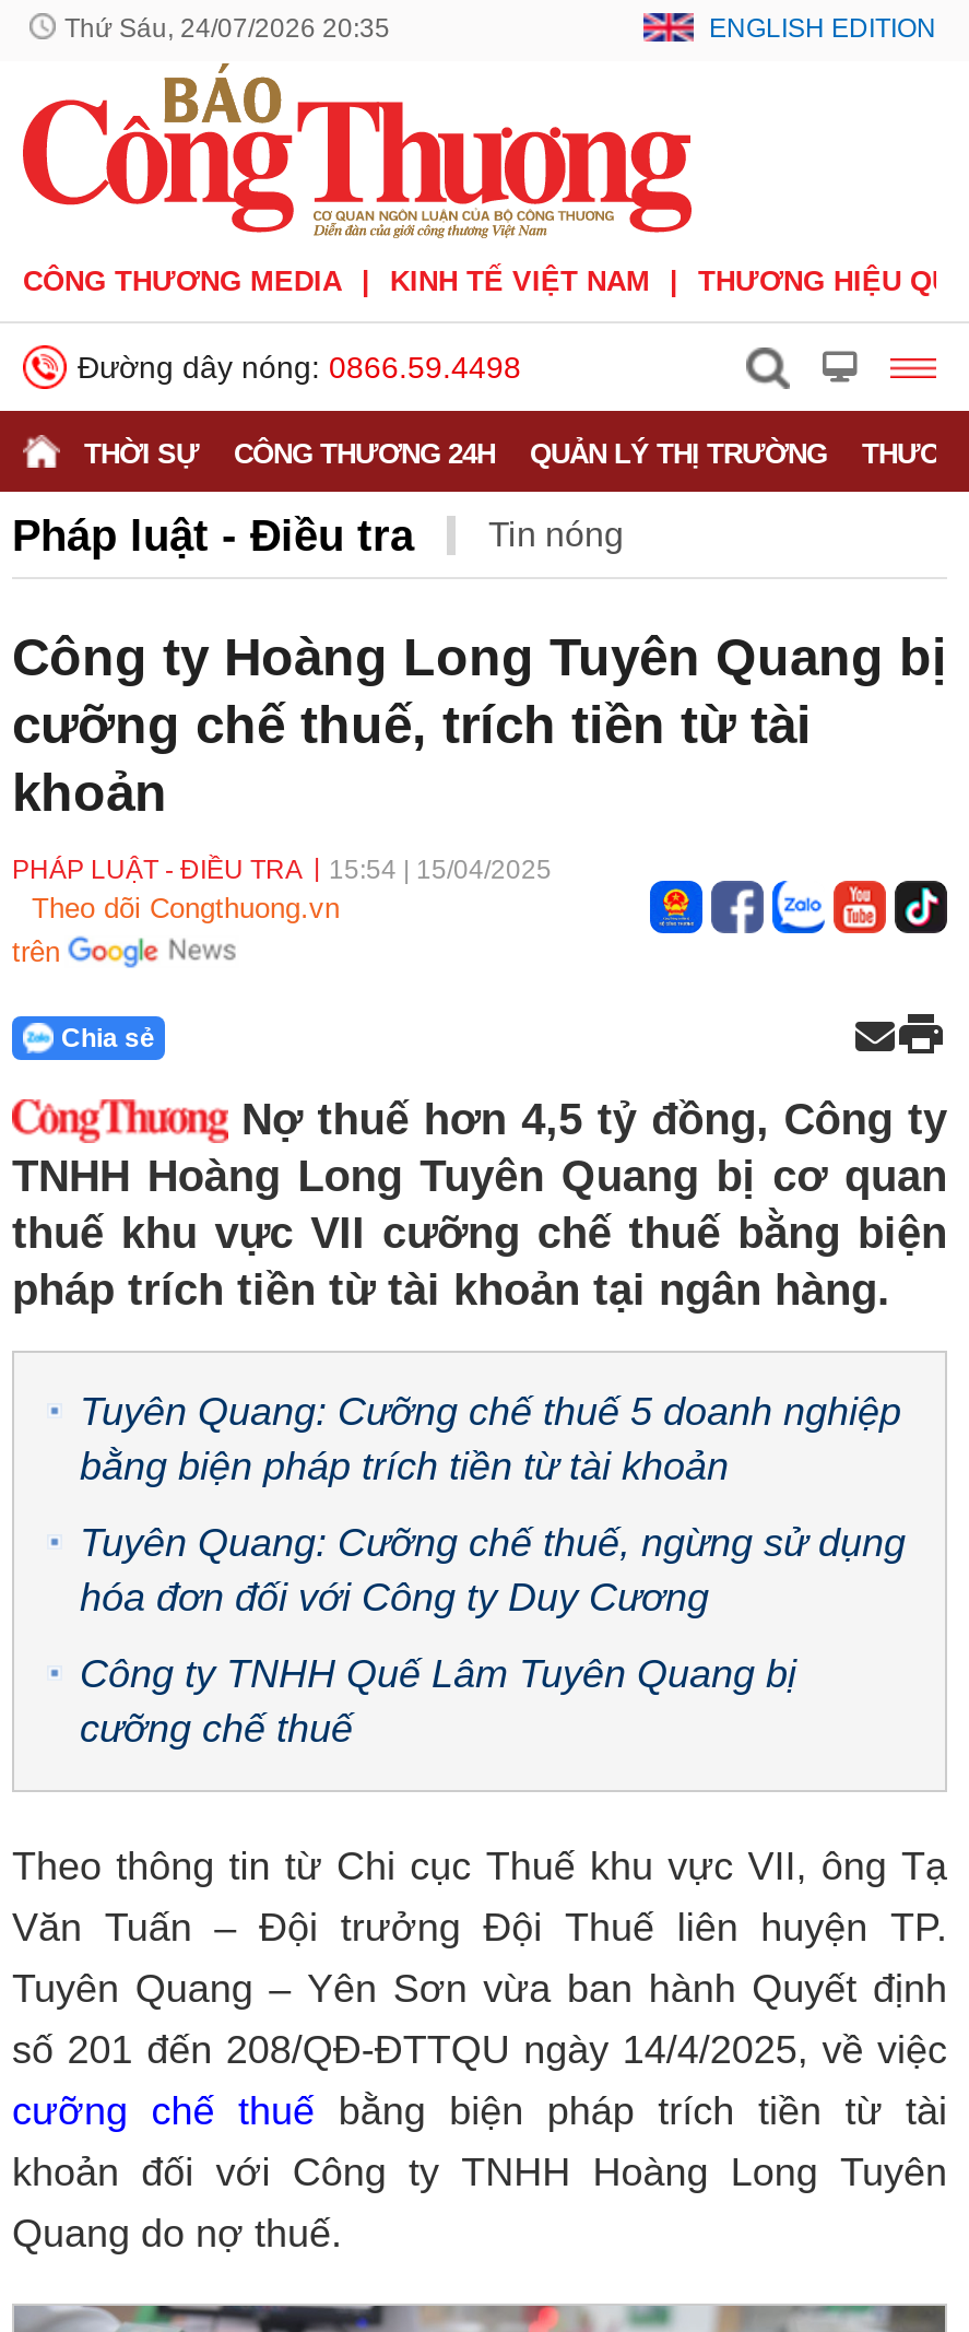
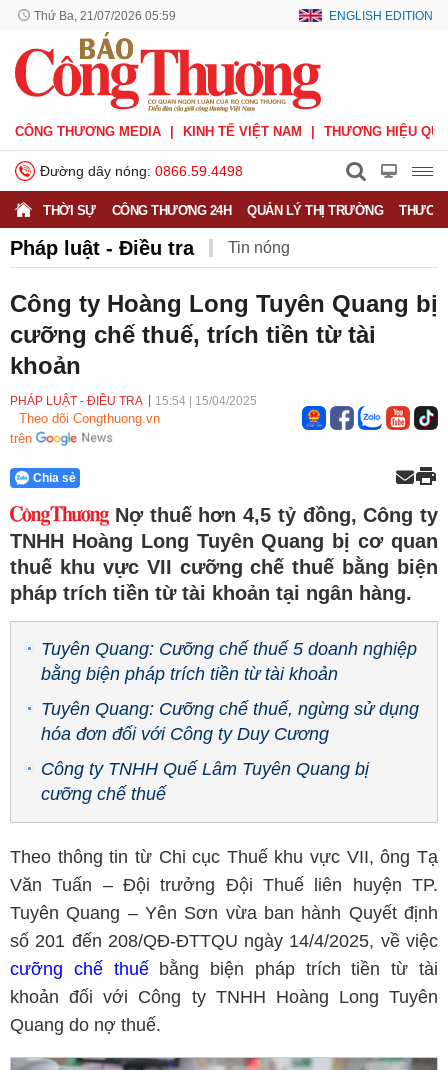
[64,13,390,44] Thứ Sáu, 24/07/2026 20:35 -> [34,9,176,23] Thứ Ba, 21/07/2026 05:59

